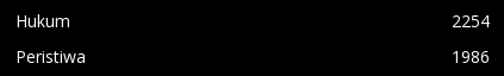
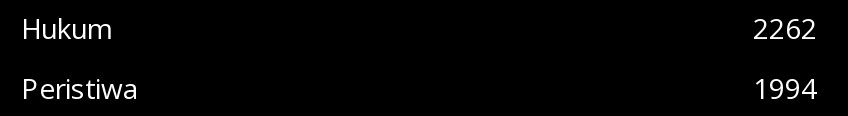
[452,10,490,32] 2254 -> [753,8,817,46] 2262
[452,45,490,68] 1986 -> [753,68,817,106] 1994

